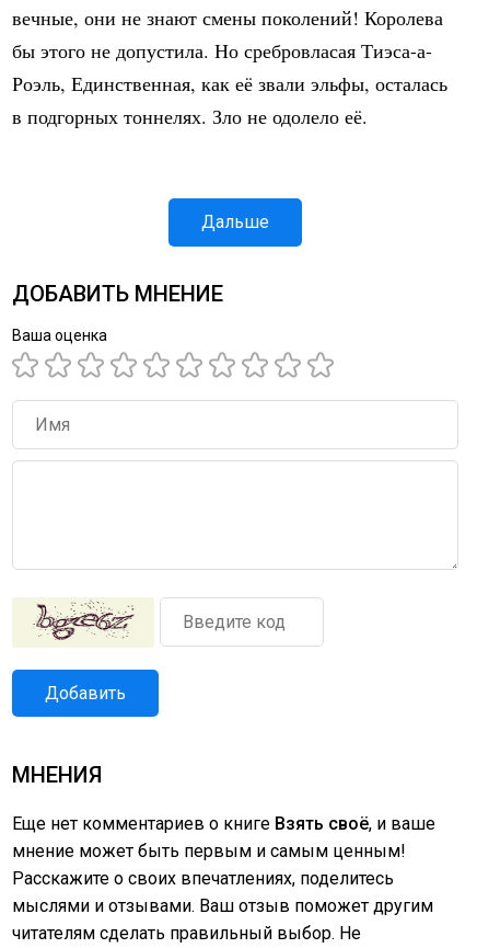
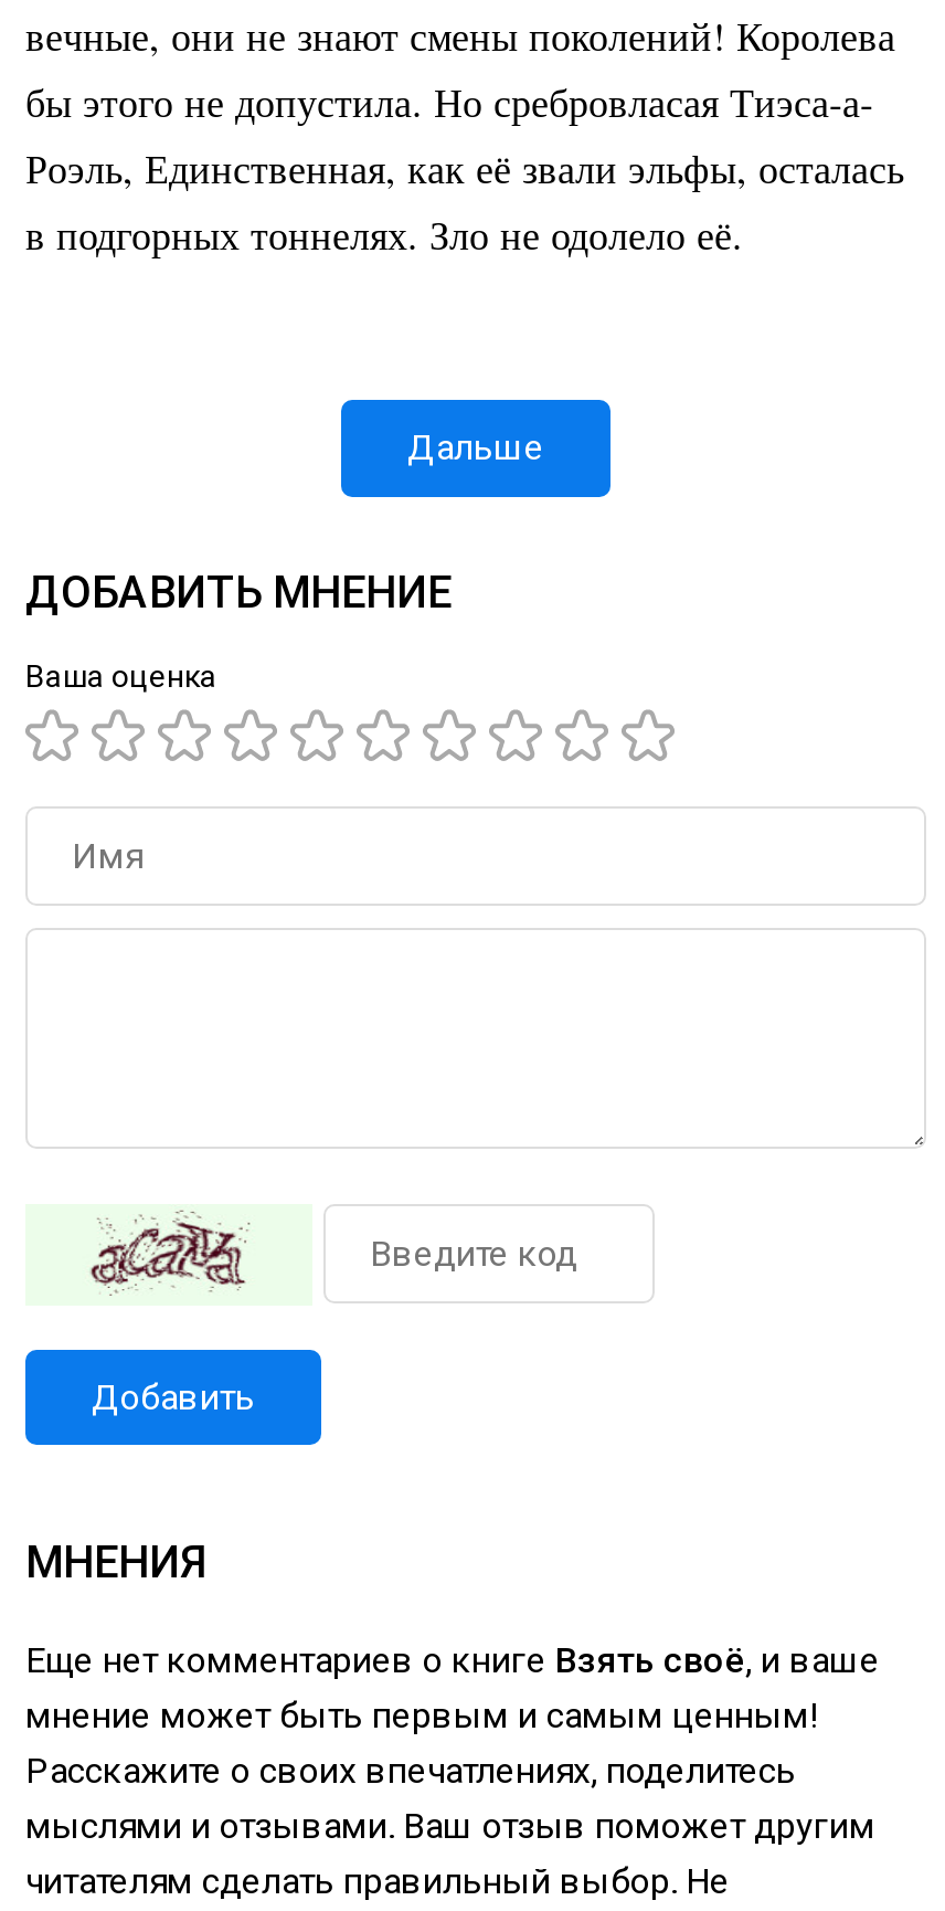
[33,603,135,641] [image] -> [72,1217,270,1290] [image]

